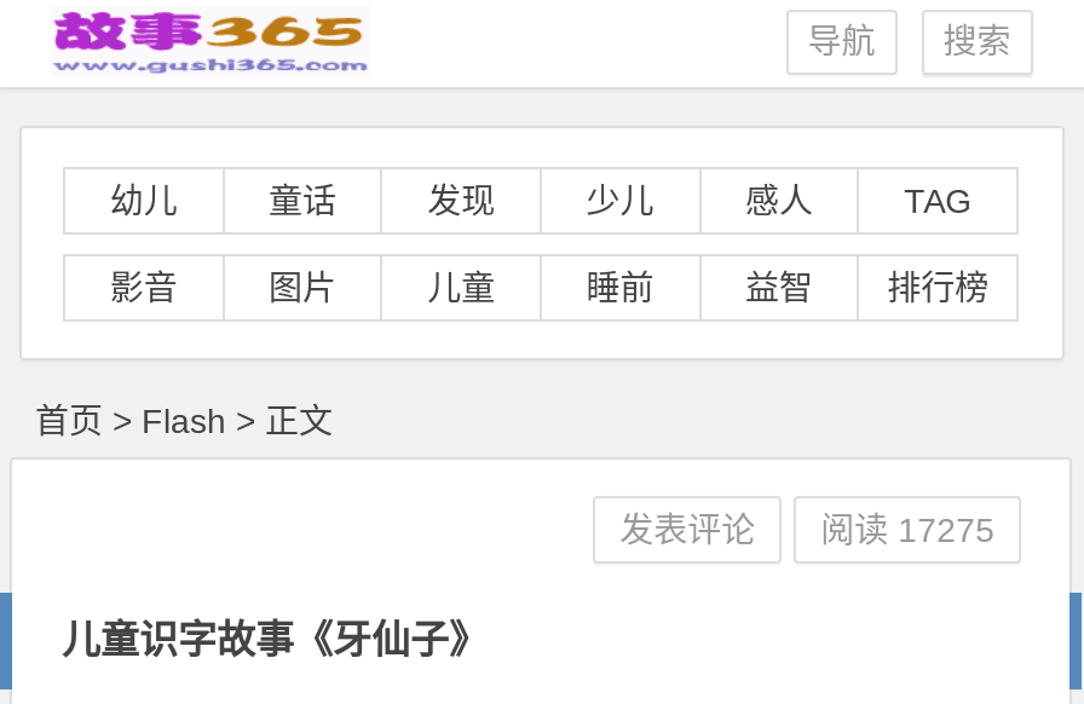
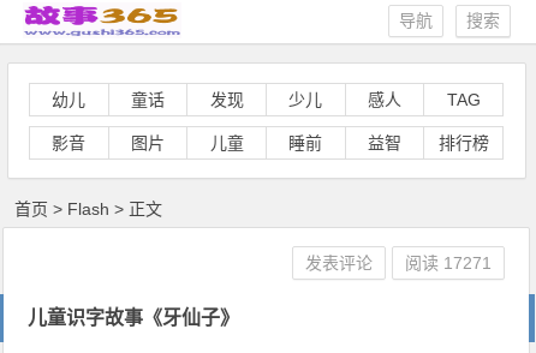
[620,510,995,549] 发表评论 阅读17275 -> [305,253,492,273] 发表评论 阅读17271

